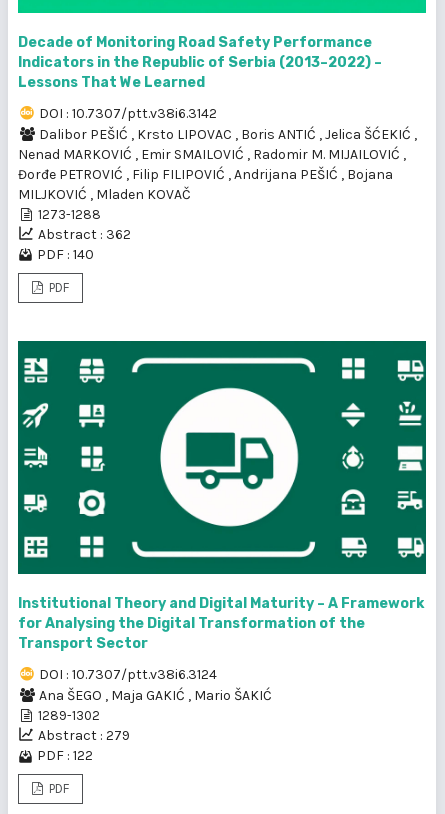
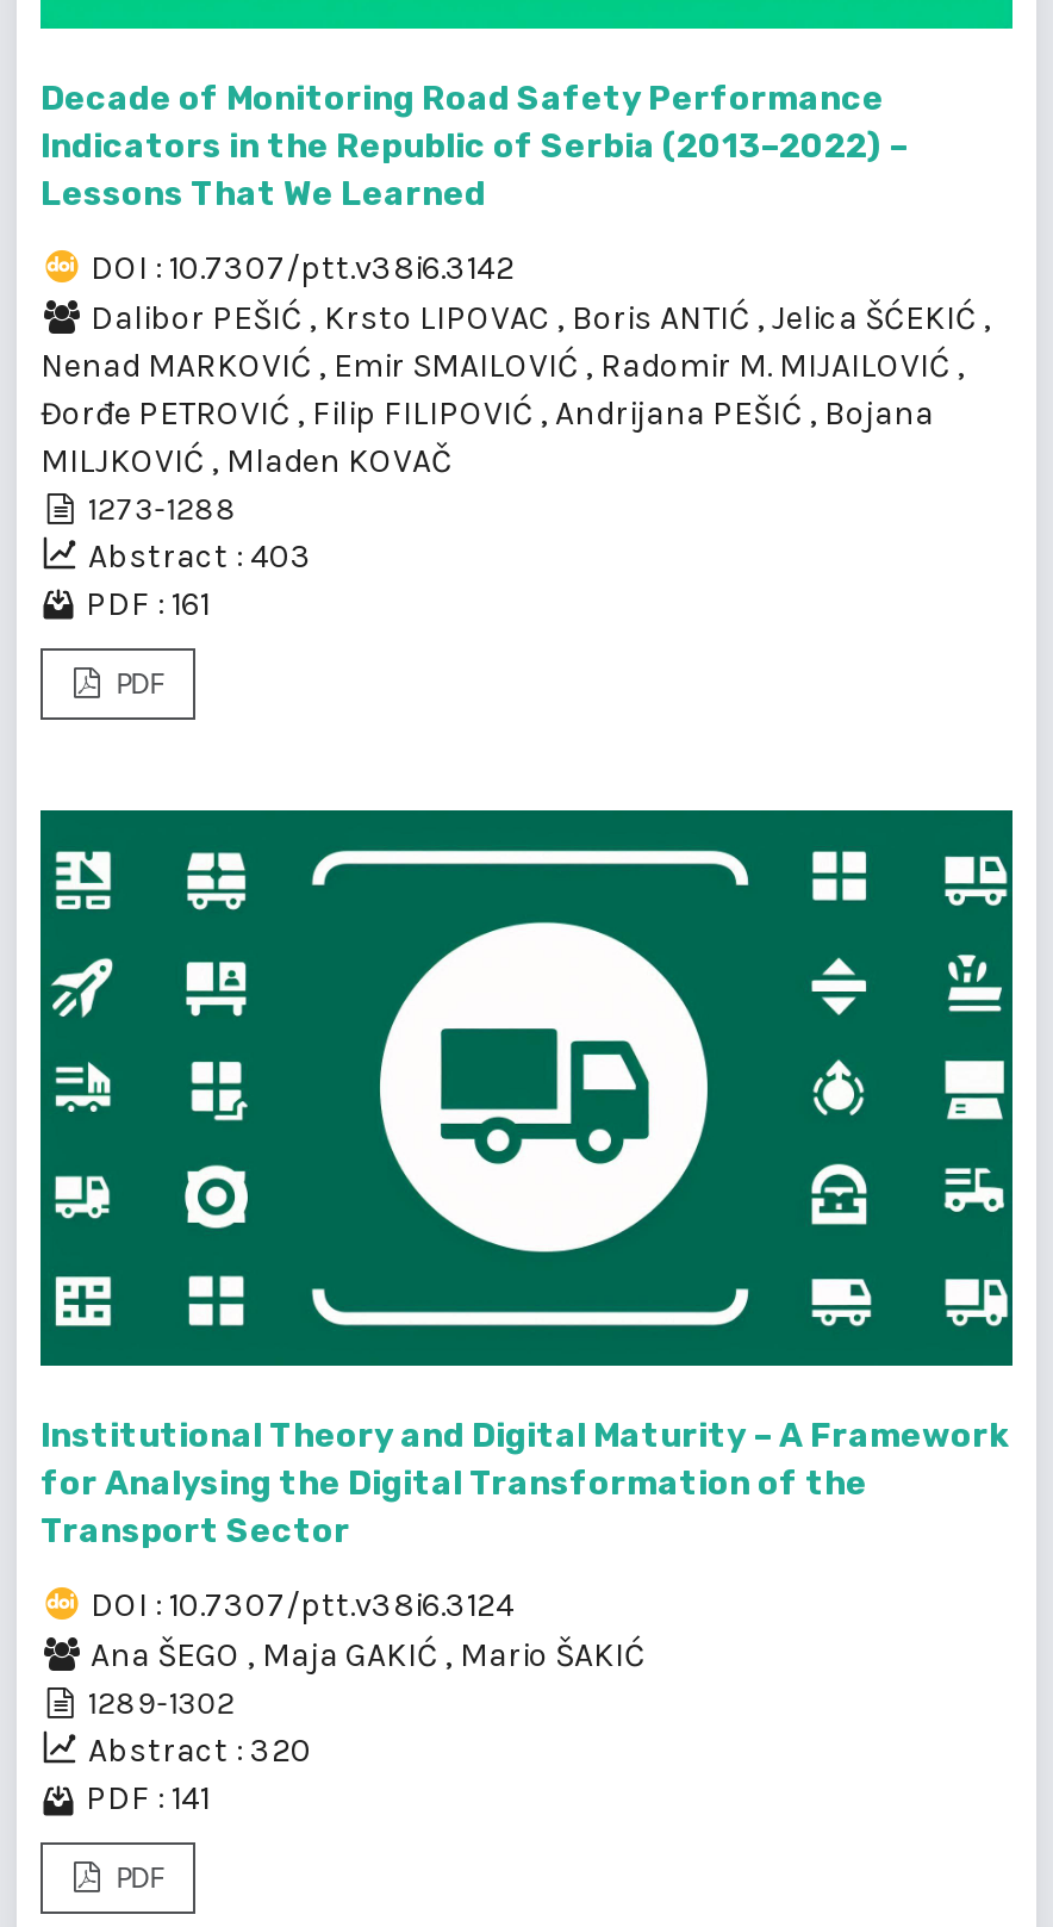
[38,226,131,243] Abstract : 362 -> [88,536,312,577] Abstract : 403
[37,246,94,263] PDF : 140 -> [86,584,210,624] PDF : 161
[38,727,130,744] Abstract : 279 -> [88,1731,312,1771] Abstract : 320
[37,747,93,764] PDF : 122 -> [86,1778,210,1819] PDF : 141

